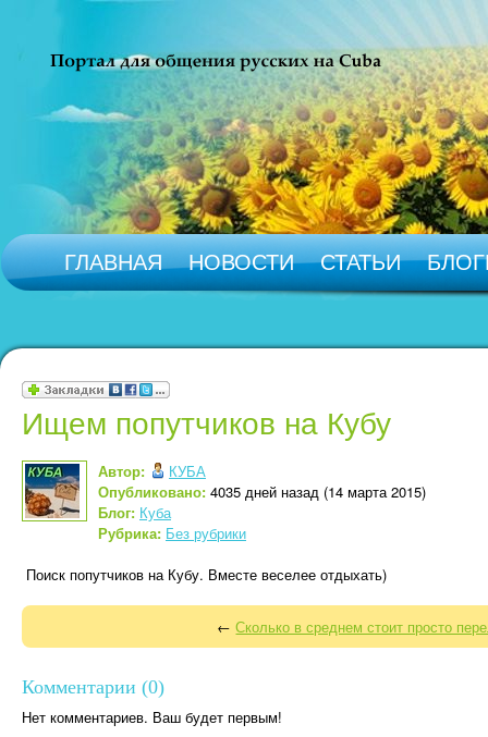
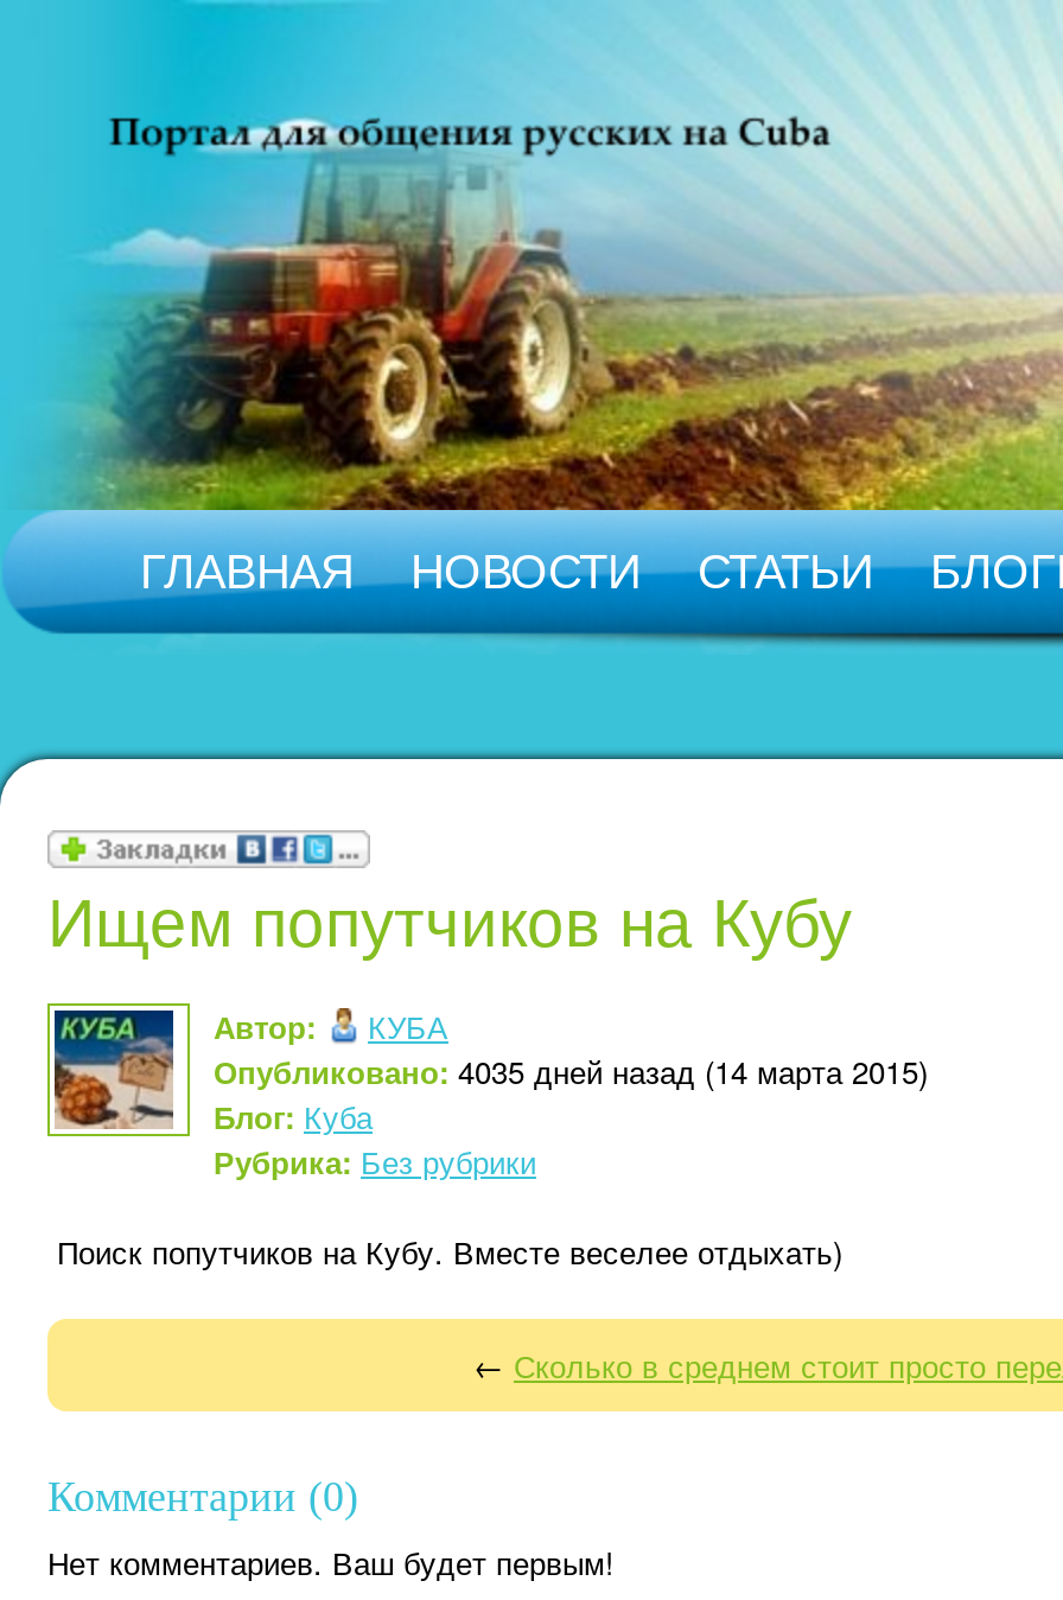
[25,45,485,235] [image] -> [50,100,1056,512] [image]

